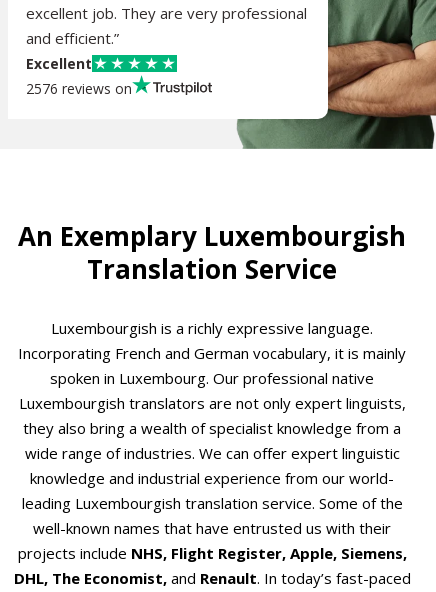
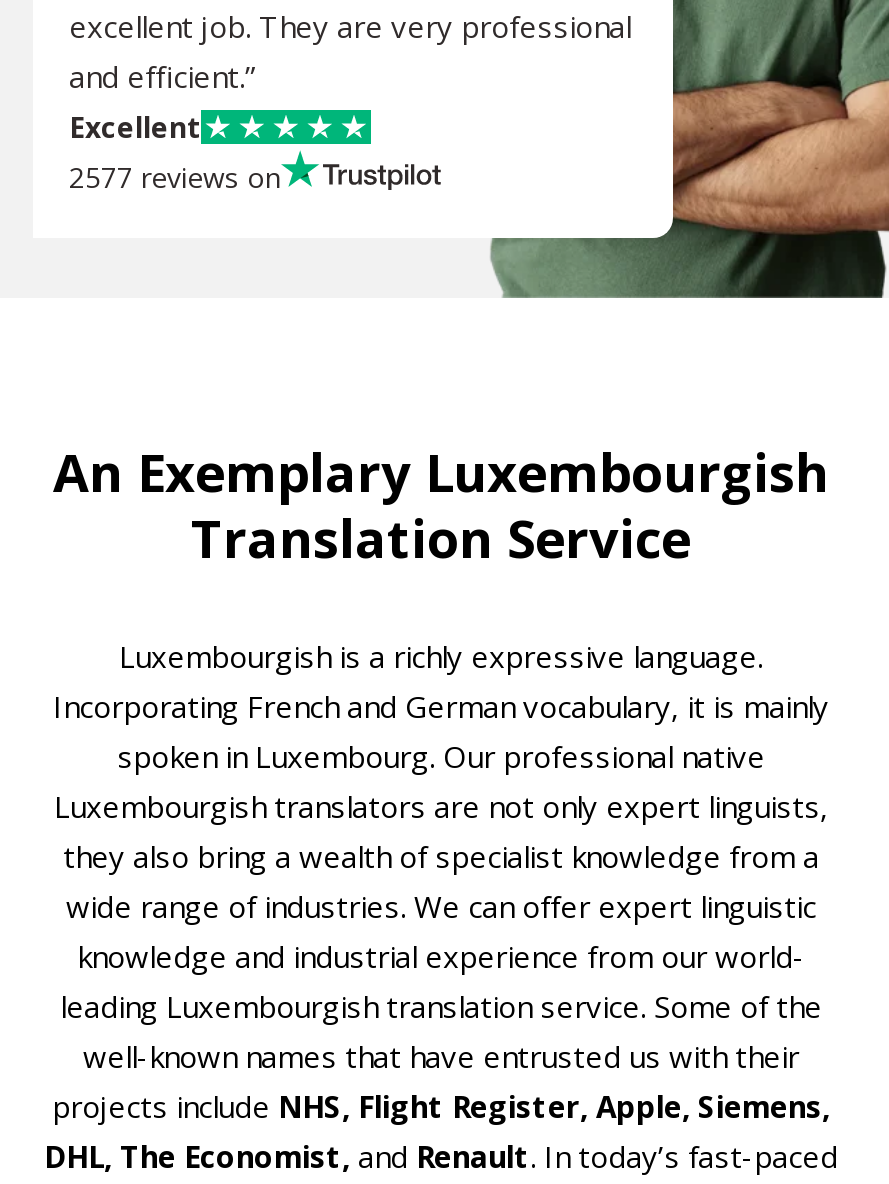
[26,79,132,98] 2576 reviews on -> [69,158,281,196] 2577 reviews on

